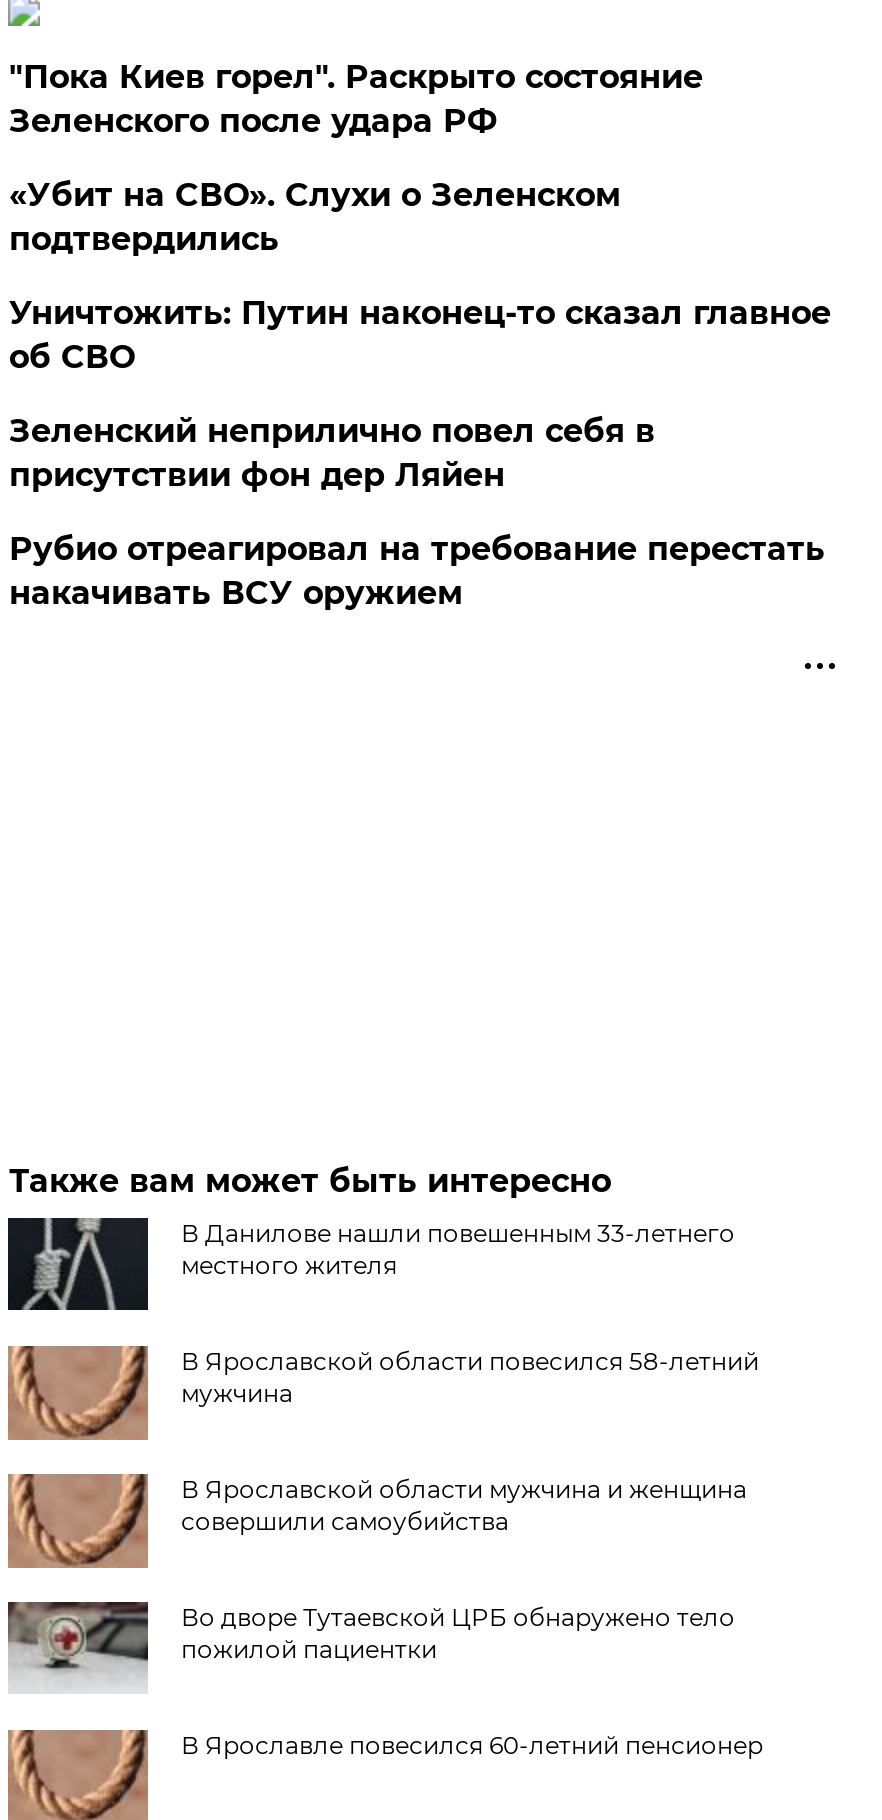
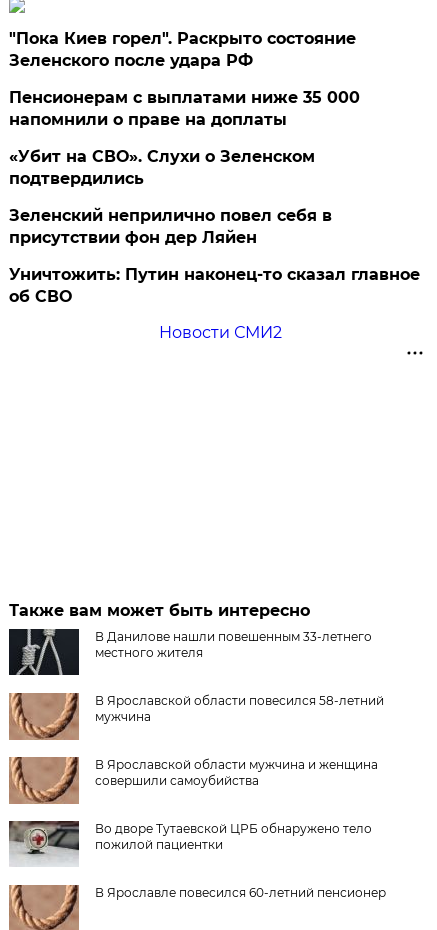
none -> [9,88,360,129] Пенсионерам с выплатами ниже 35 000 | напомнили о праве на доплаты
moved [9,176,621,258] -> [9,147,315,188]: «Убит на СВО». Слухи о Зеленском | подтвердились
moved [9,294,831,376] -> [9,265,420,306]: Уничтожить: Путин наконец-то сказал главное | об СВО
[9,530,825,612] Рубио отреагировал на требование перестать | накачивать ВСУ оружием -> [159,323,282,342] Новости СМИ2

